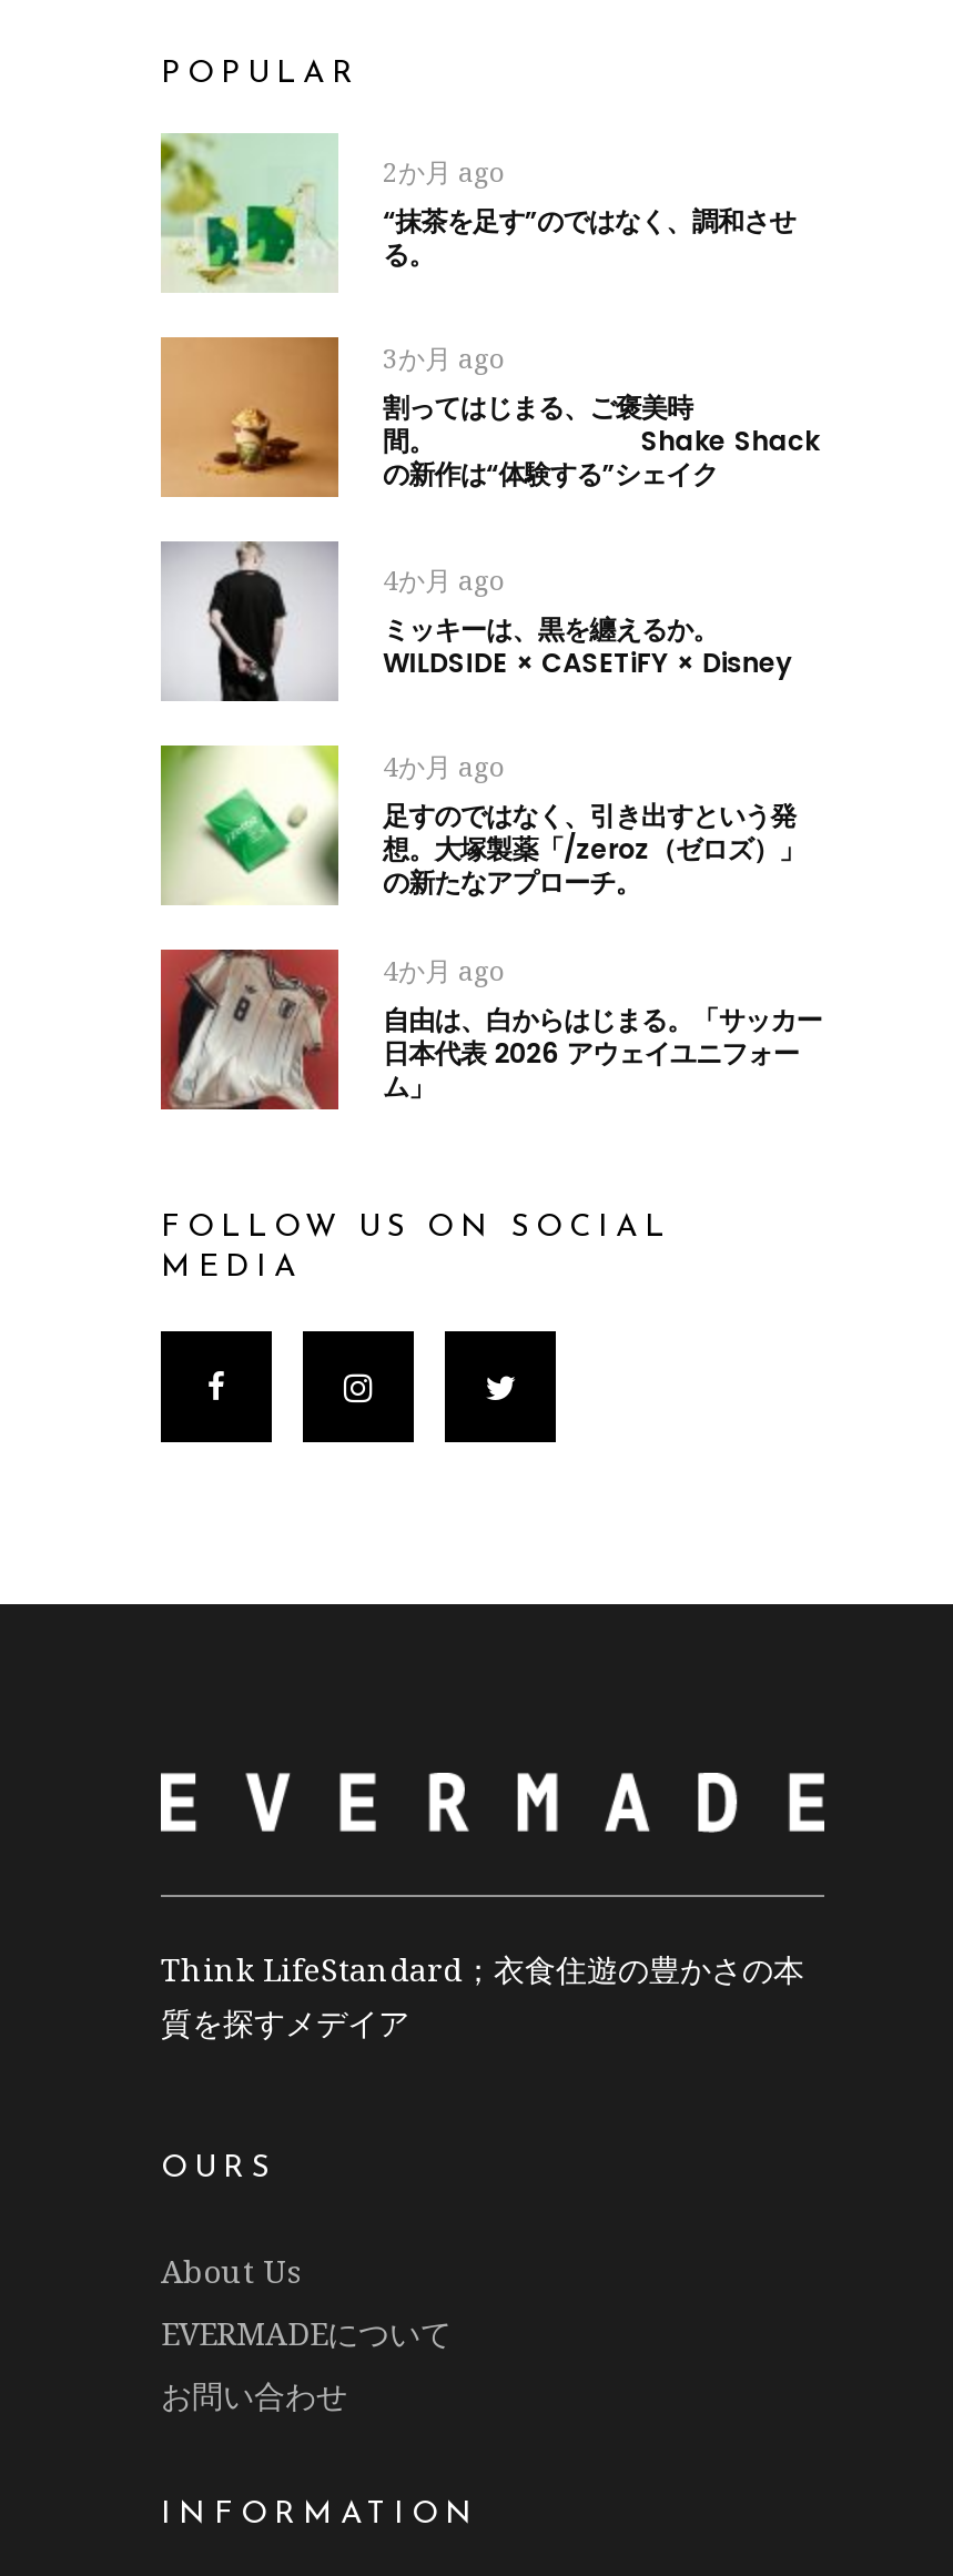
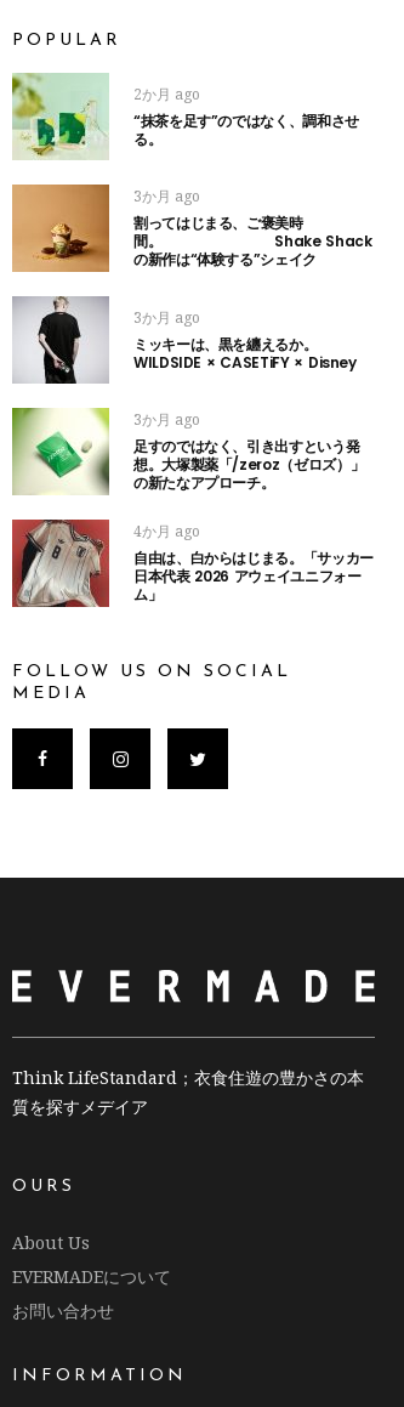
[383,561,505,599] 4か月 ago -> [133,307,200,328] 3か月 ago
[383,748,505,785] 4か月 ago -> [133,409,200,430] 3か月 ago

